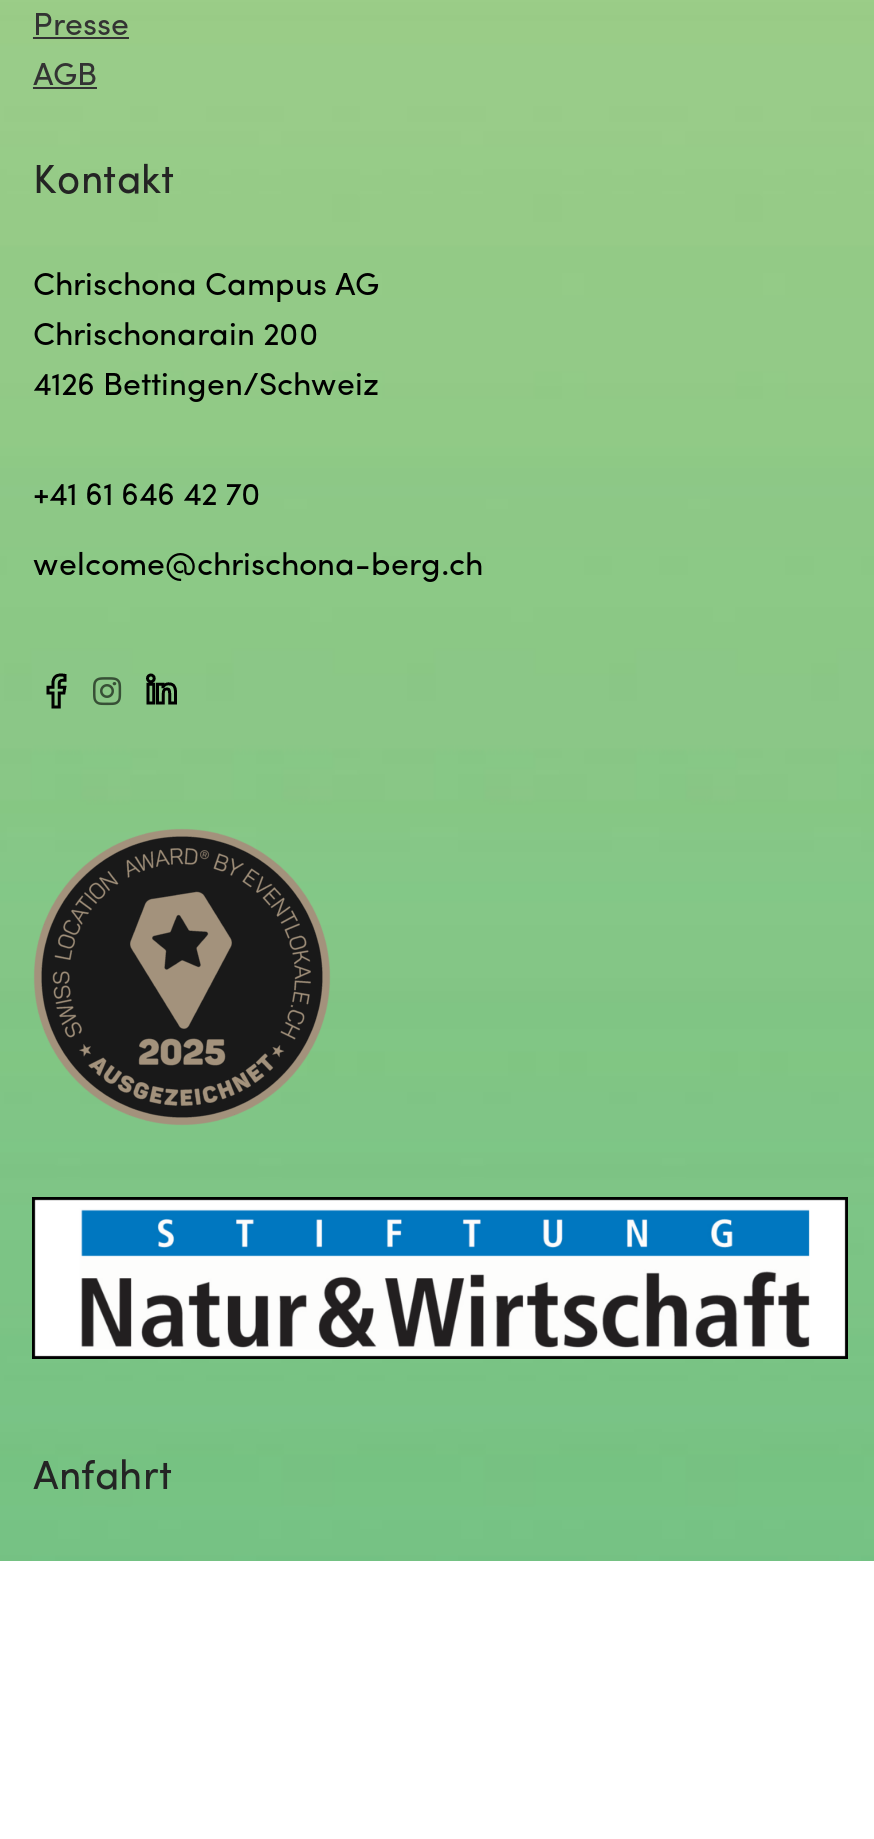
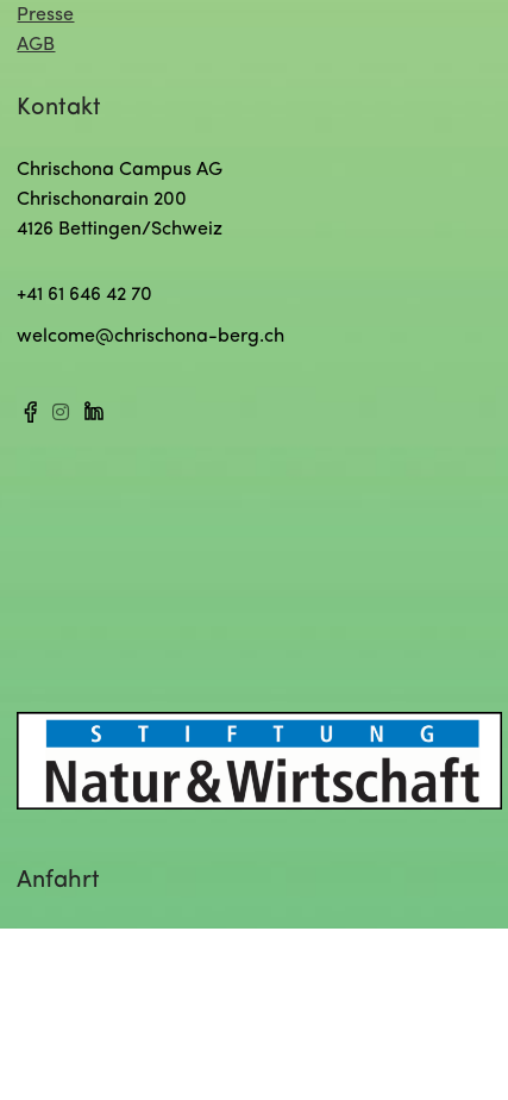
[34,830,330,1124] [image] -> none

